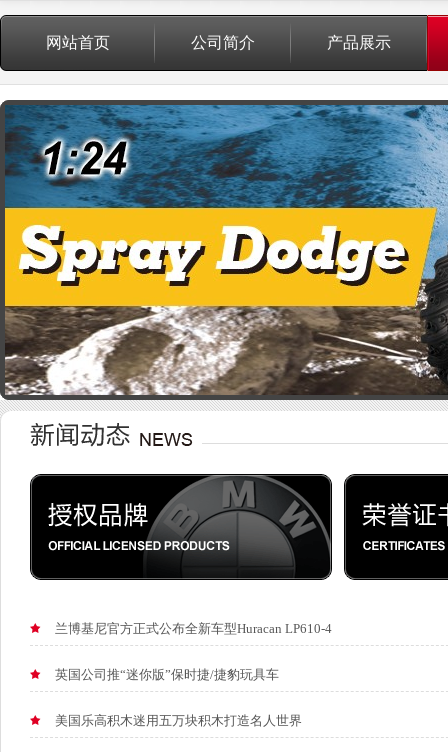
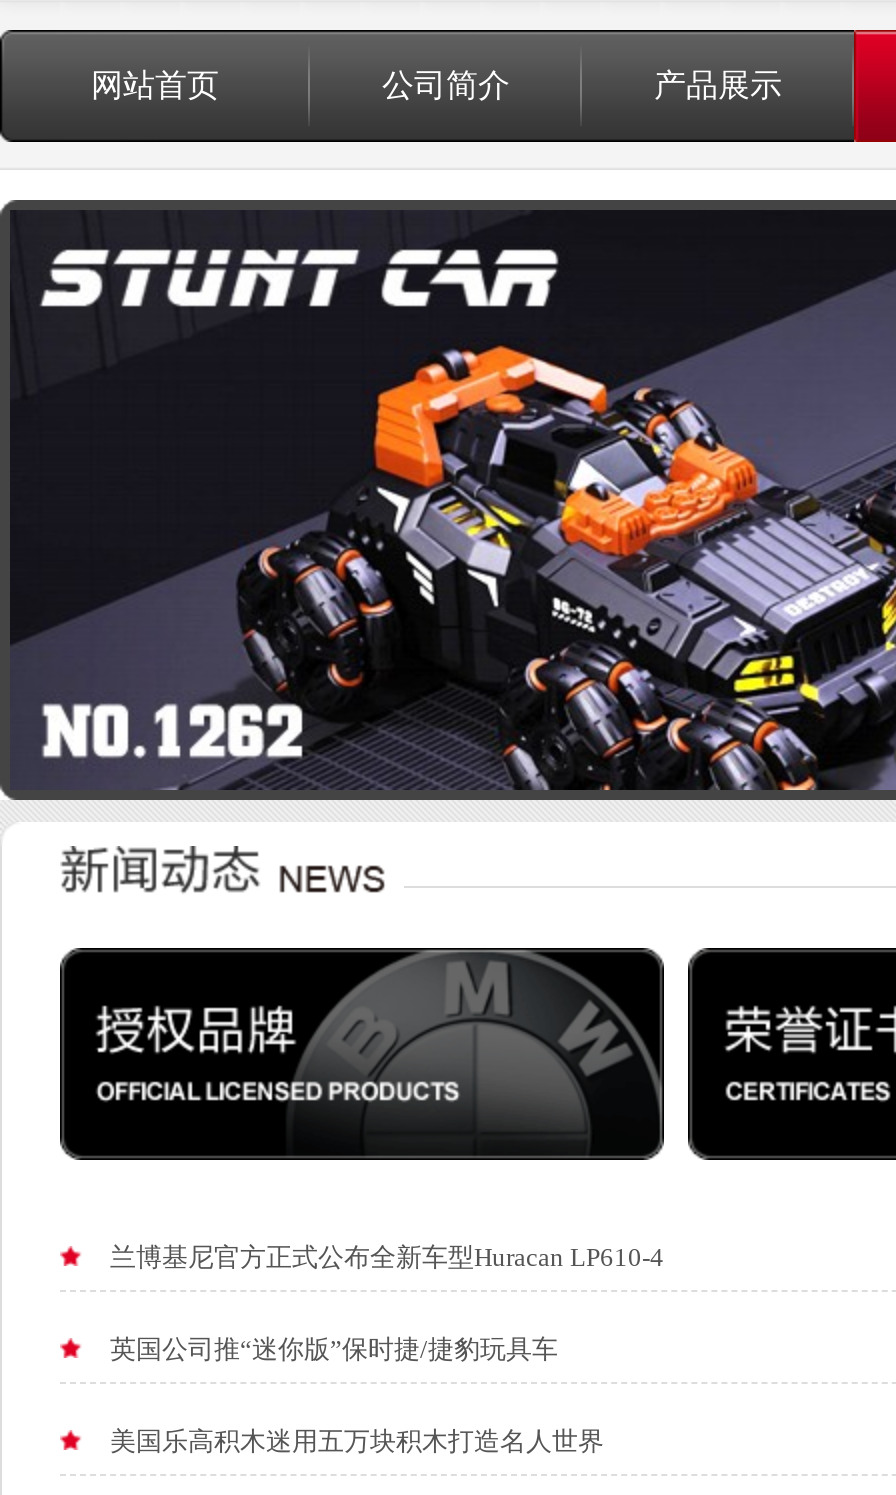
[4,104,445,396] [image] -> [10,210,890,792] [image]

